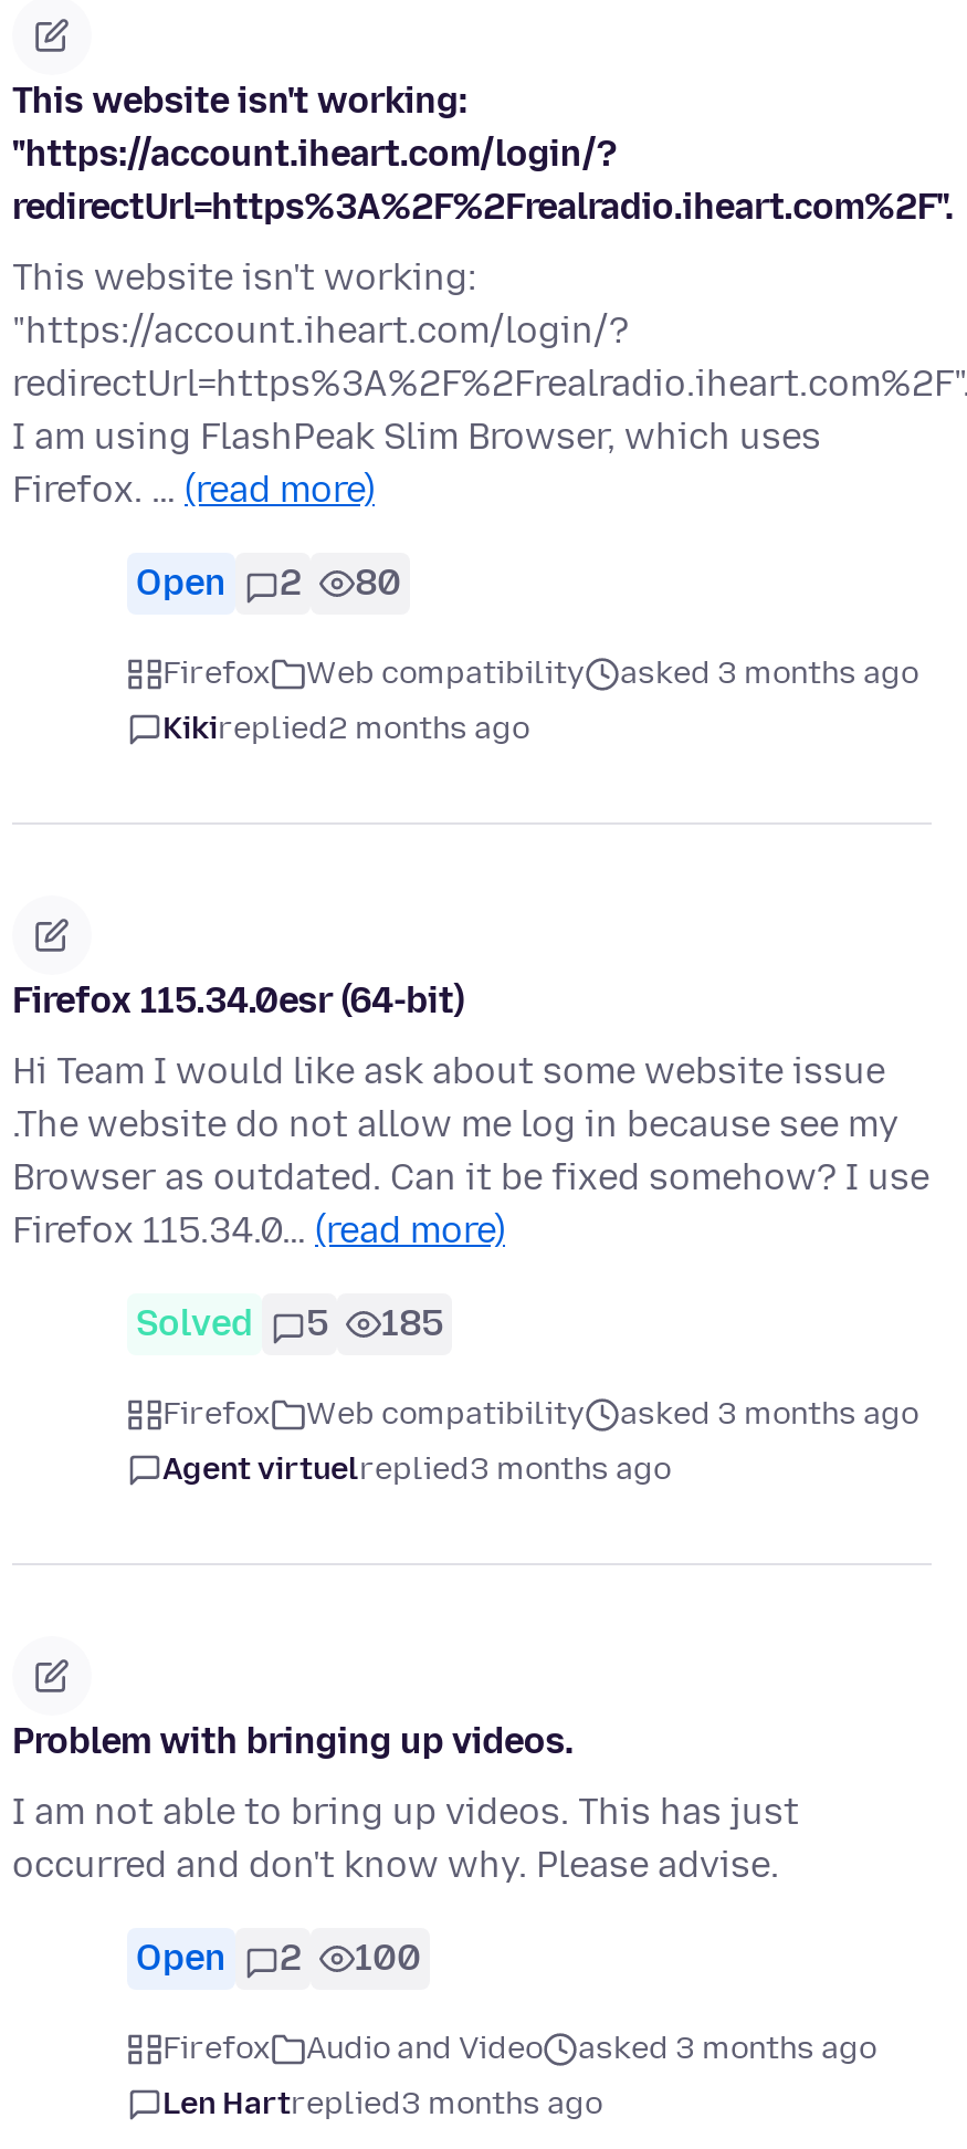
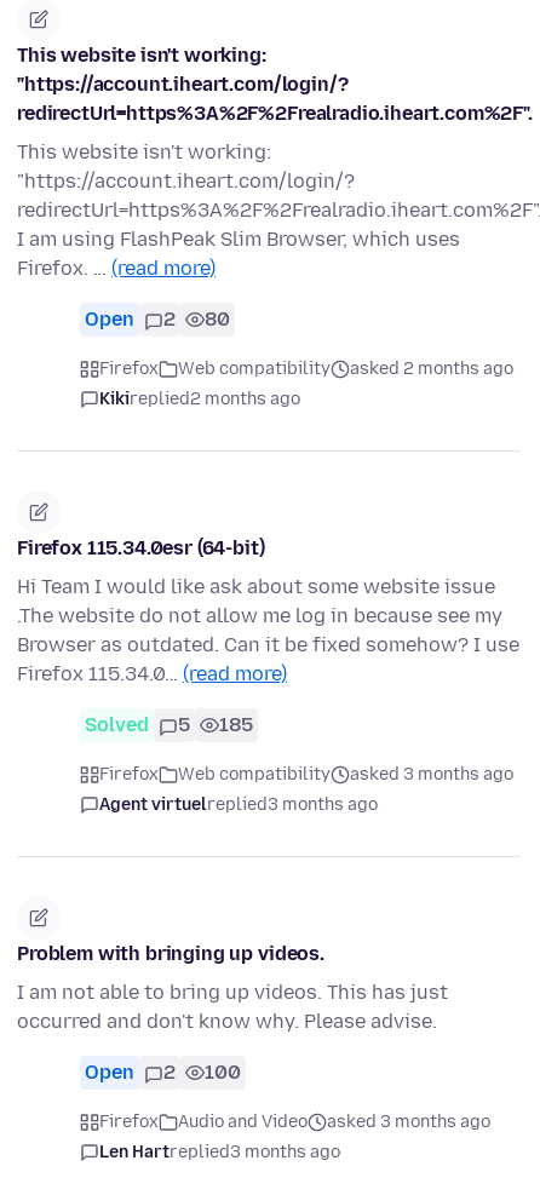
[620,656,918,693] asked 3 months ago -> [350,359,513,380] asked 2 months ago

